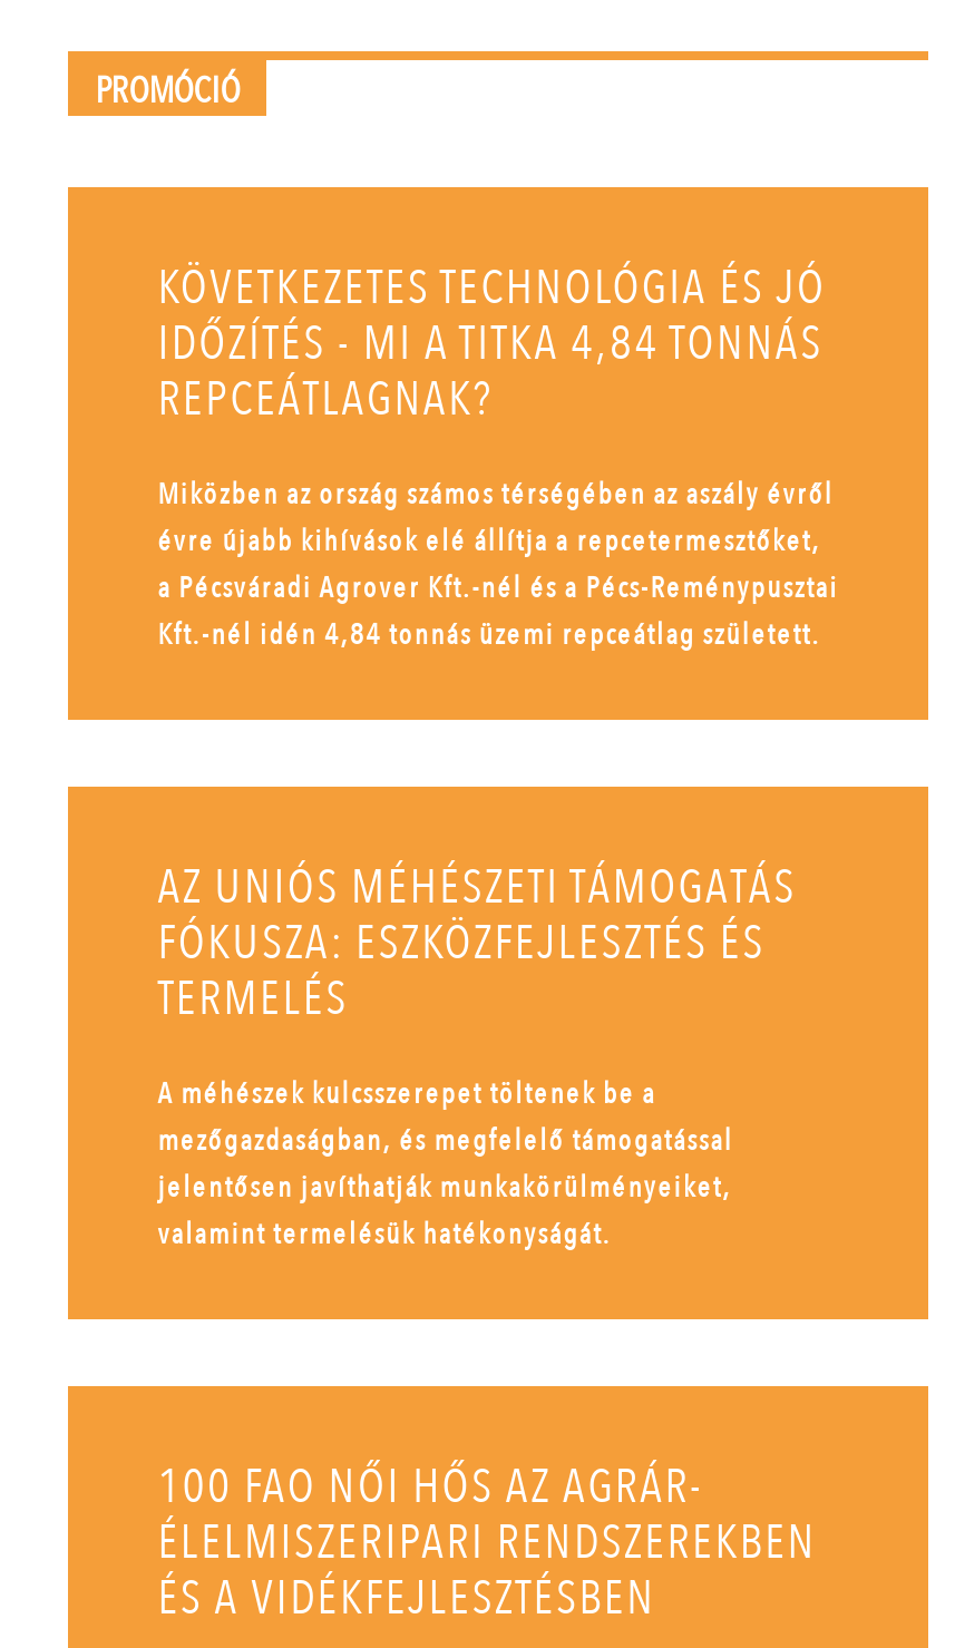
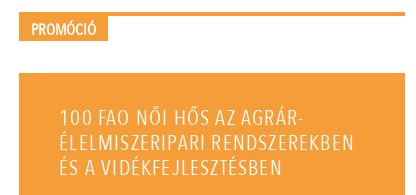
[158,257,839,655] KÖVETKEZETES TECHNOLÓGIA ÉS JÓ | IDŐZÍTÉS - MI A TITKA 4,84 TONNÁS | REPCEÁTLAGNAK? | Miközben az ország számos térségében az aszály évről | évre újabb kihívások elé állítja a repcetermesztőket, | a Pécsváradi Agrover Kft.-nél és a Pécs-Reménypusztai | Kft.-nél idén 4,84 tonnás üzemi repceátlag született. -> none
[158,856,796,1255] AZ UNIÓS MÉHÉSZETI TÁMOGATÁS | FÓKUSZA: ESZKÖZFEJLESZTÉS ÉS | TERMELÉS | A méhészek kulcsszerepet töltenek be a | mezőgazdaságban, és megfelelő támogatással | jelentősen javíthatják munkakörülményeiket, | valamint termelésük hatékonyságát. -> none

